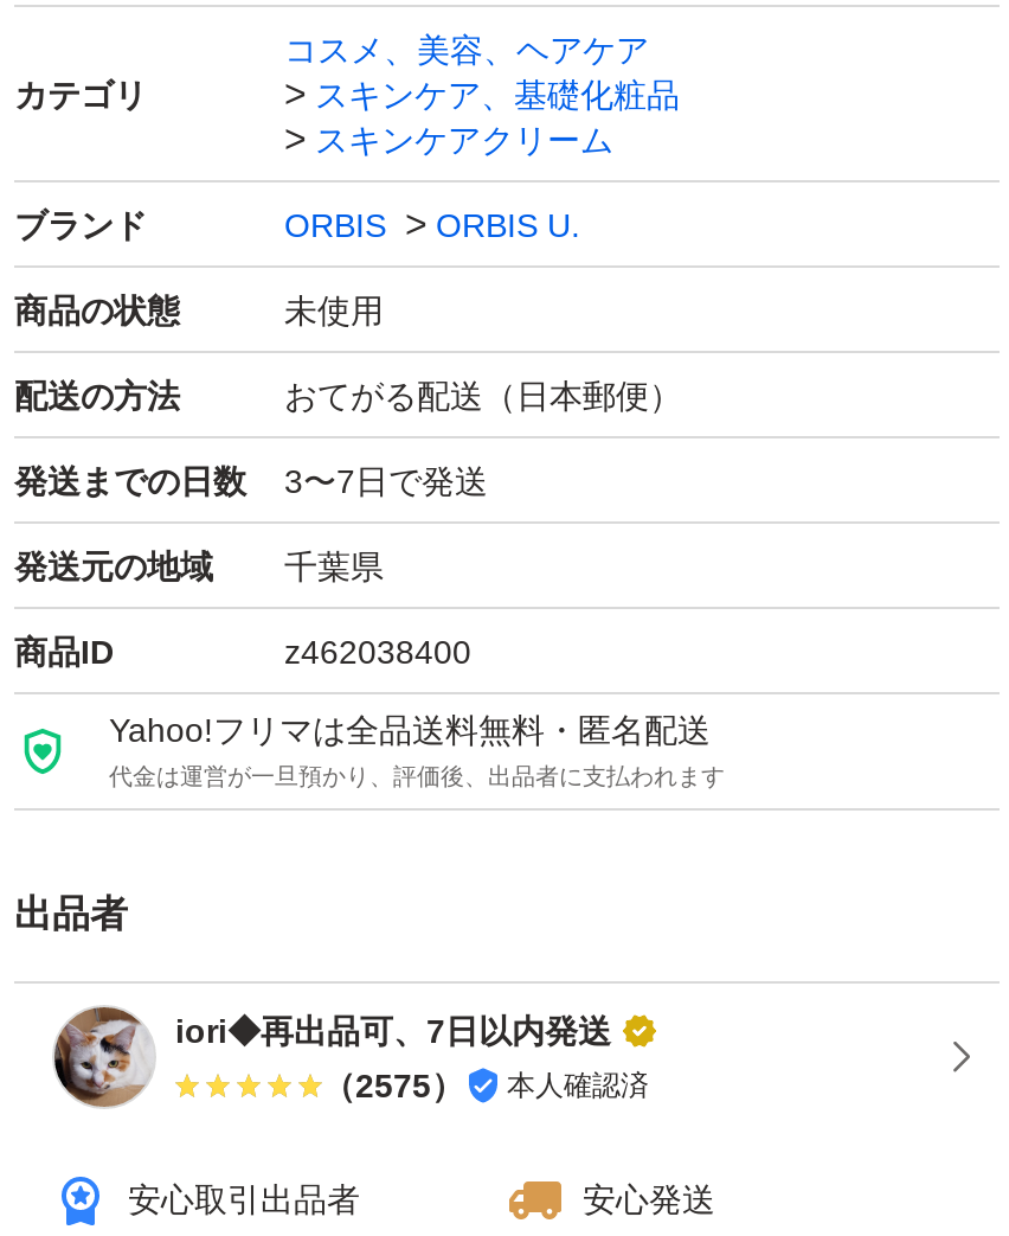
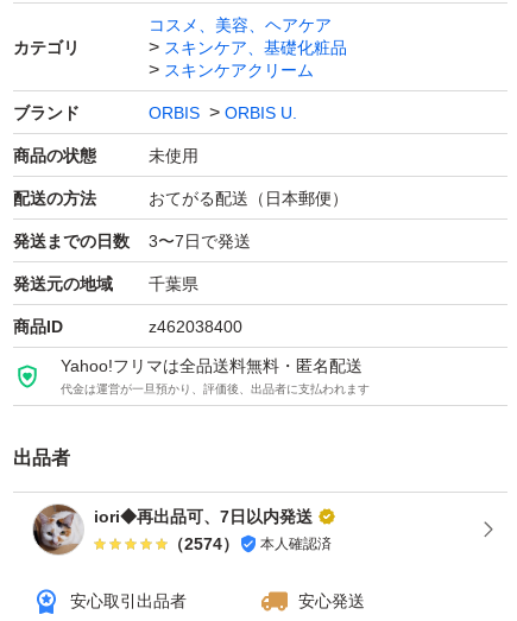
[322,1066,649,1104] （2575） 本人確認済 -> [168,534,332,553] （2574） 本人確認済

